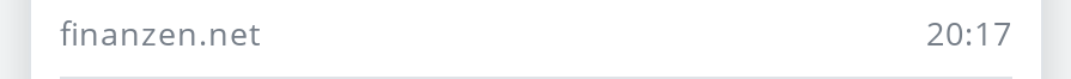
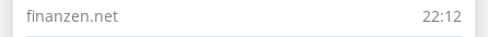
[926,11,1012,56] 20:17 -> [422,6,462,27] 22:12

